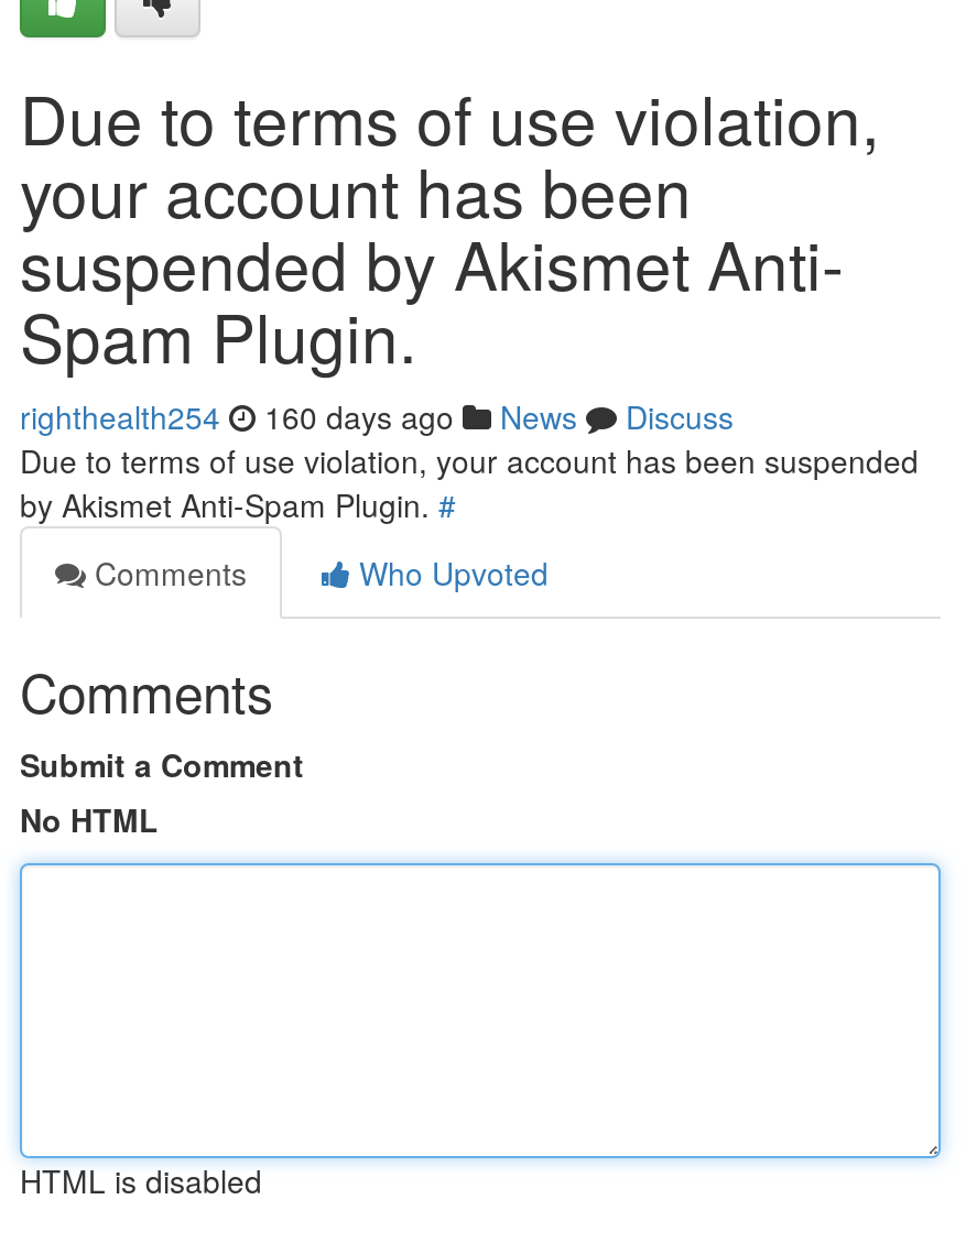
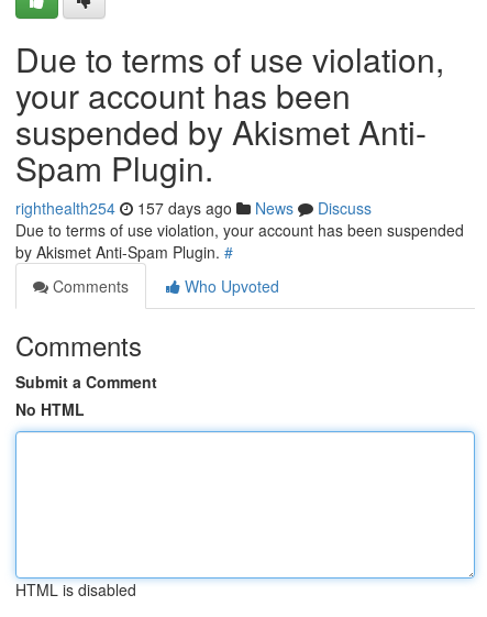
[20,394,734,438] righthealth254 160 days ago News Discuss -> [15,197,372,219] righthealth254 157 days ago News Discuss

